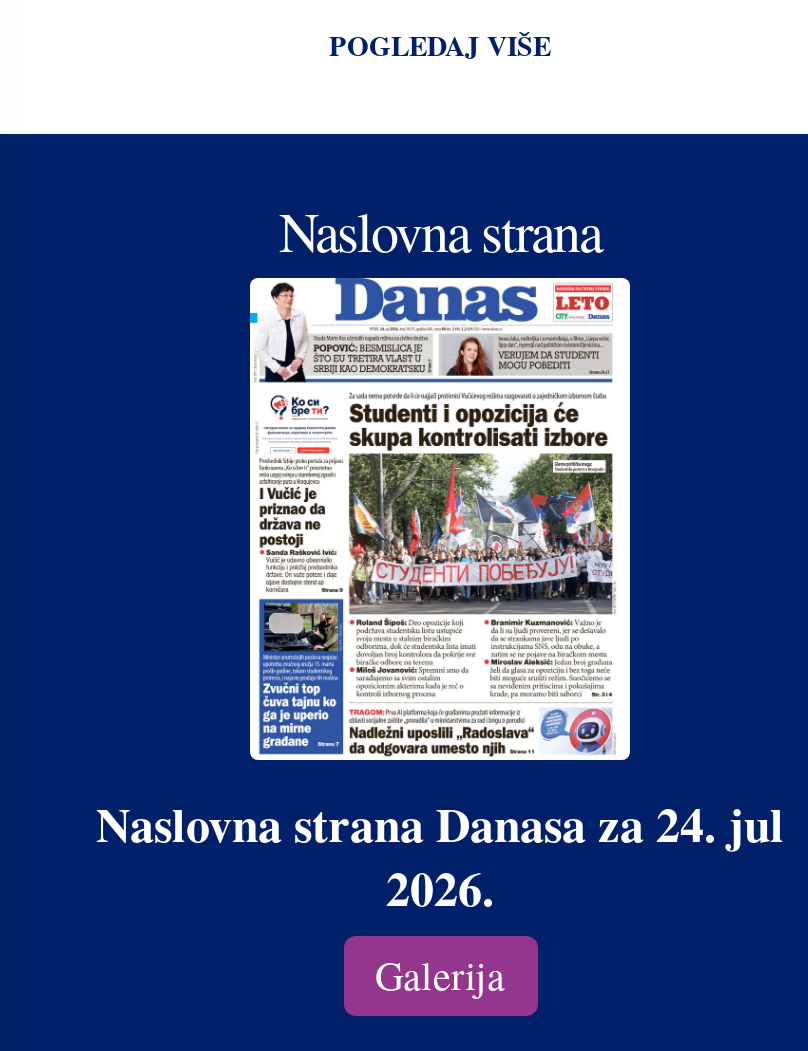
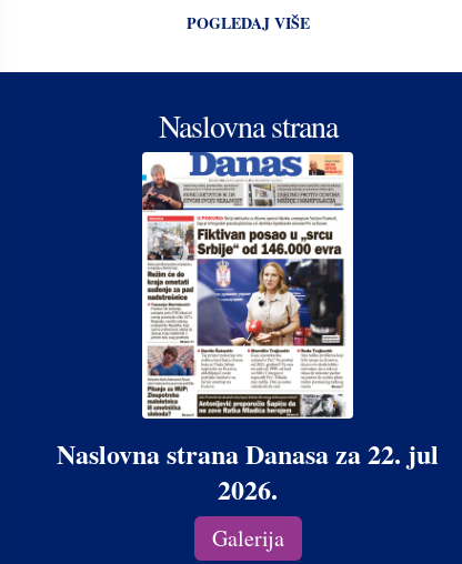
[96,280,784,858] [image] | Naslovna strana Danasa za 24. jul -> [57,153,439,473] [image] | Naslovna strana Danasa za 22. jul

